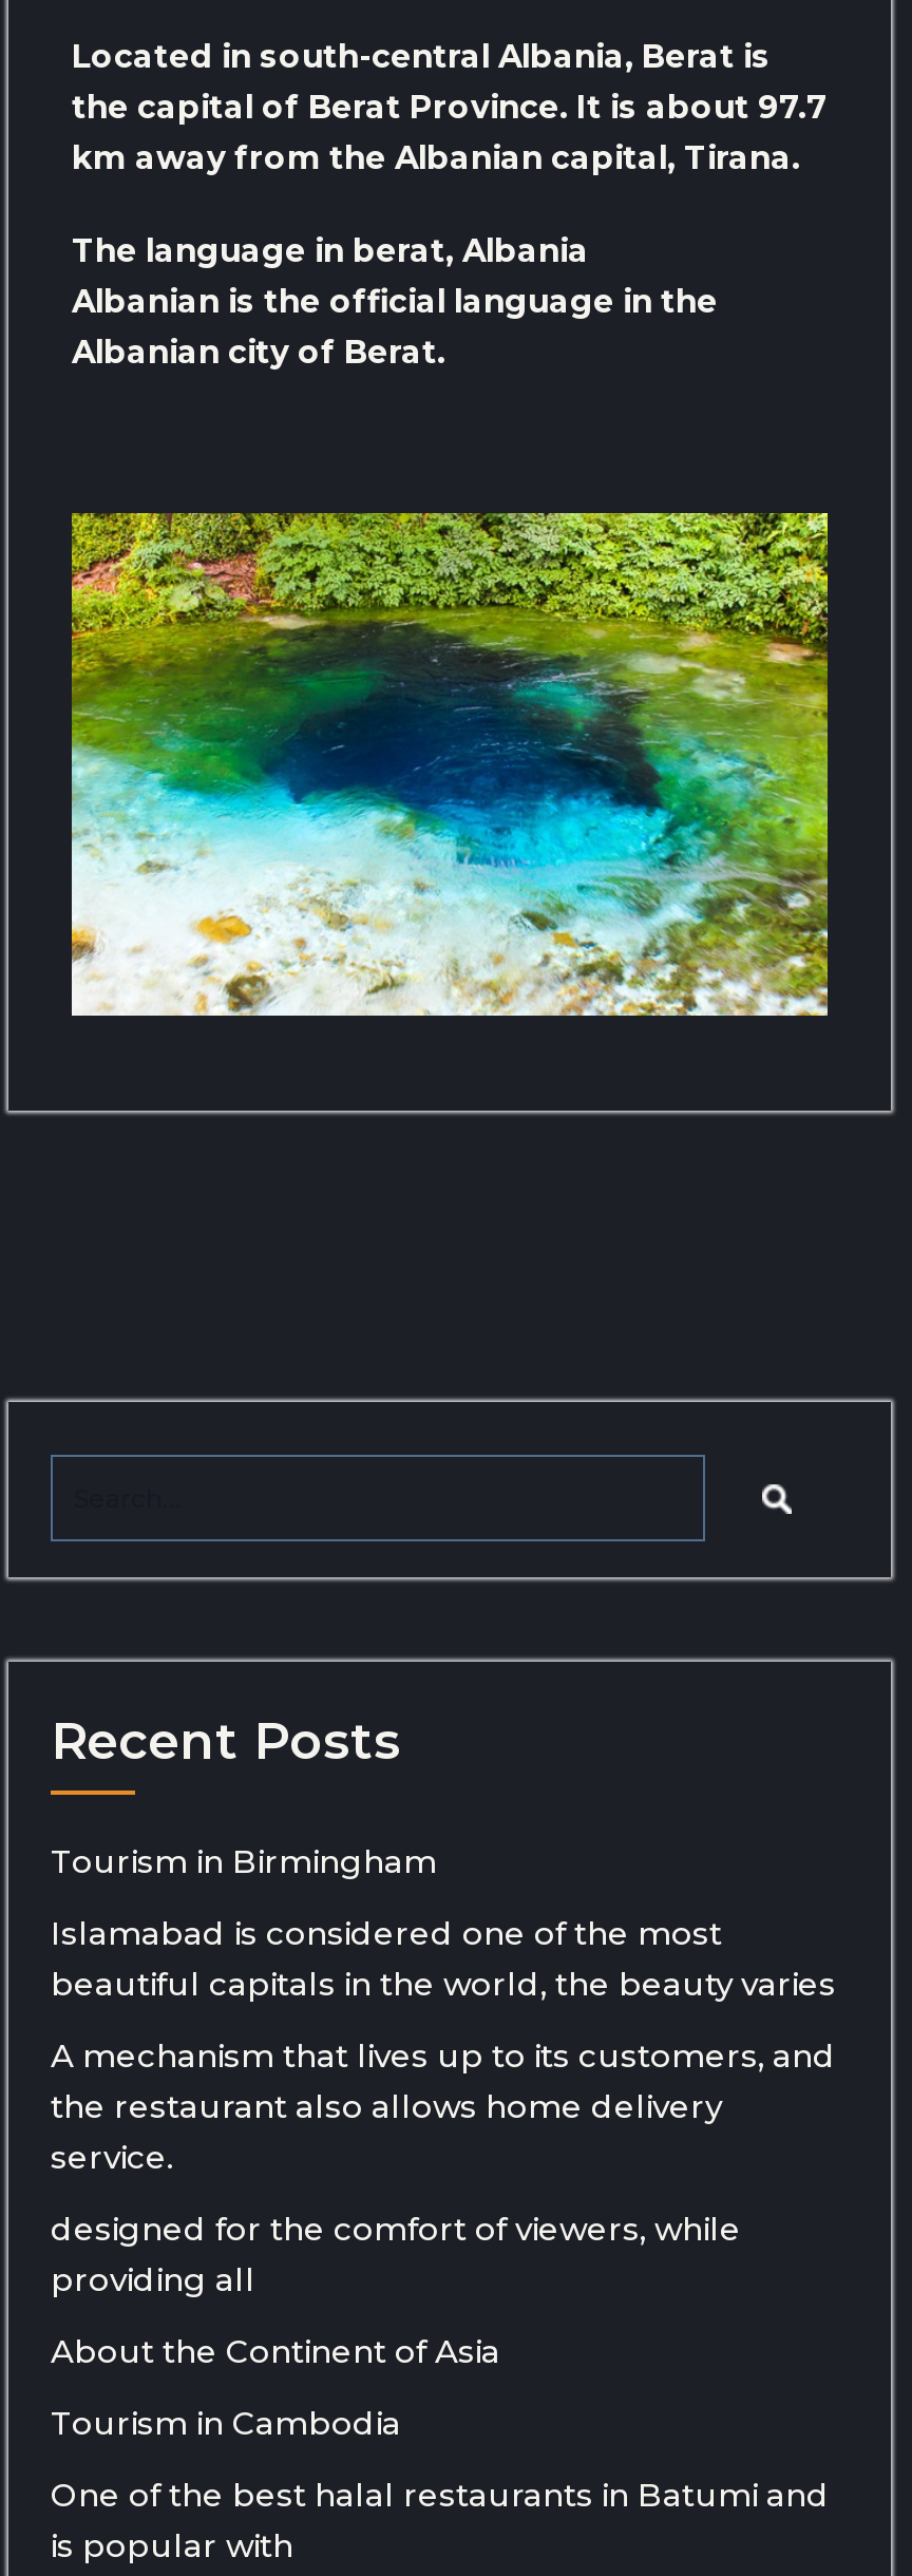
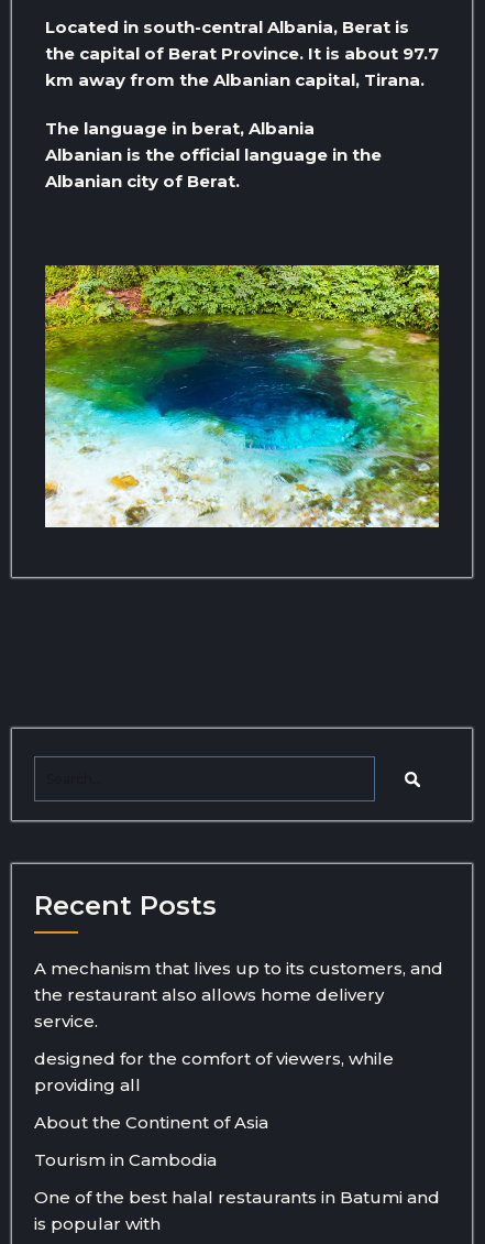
[51,1842,836,2004] Tourism in Birmingham | Islamabad is considered one of the most | beautiful capitals in the world, the beauty varies -> none

